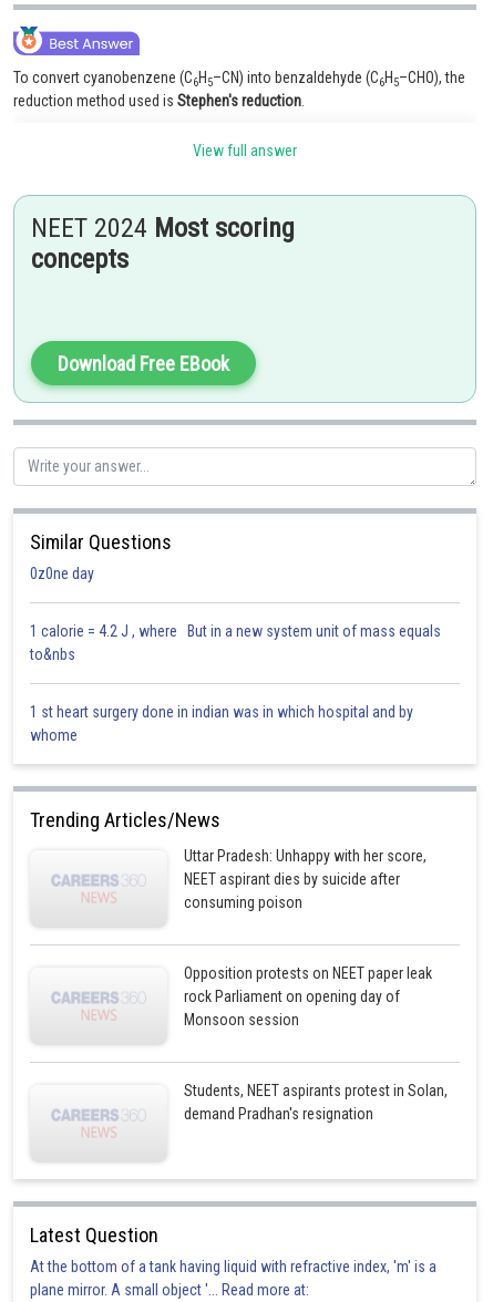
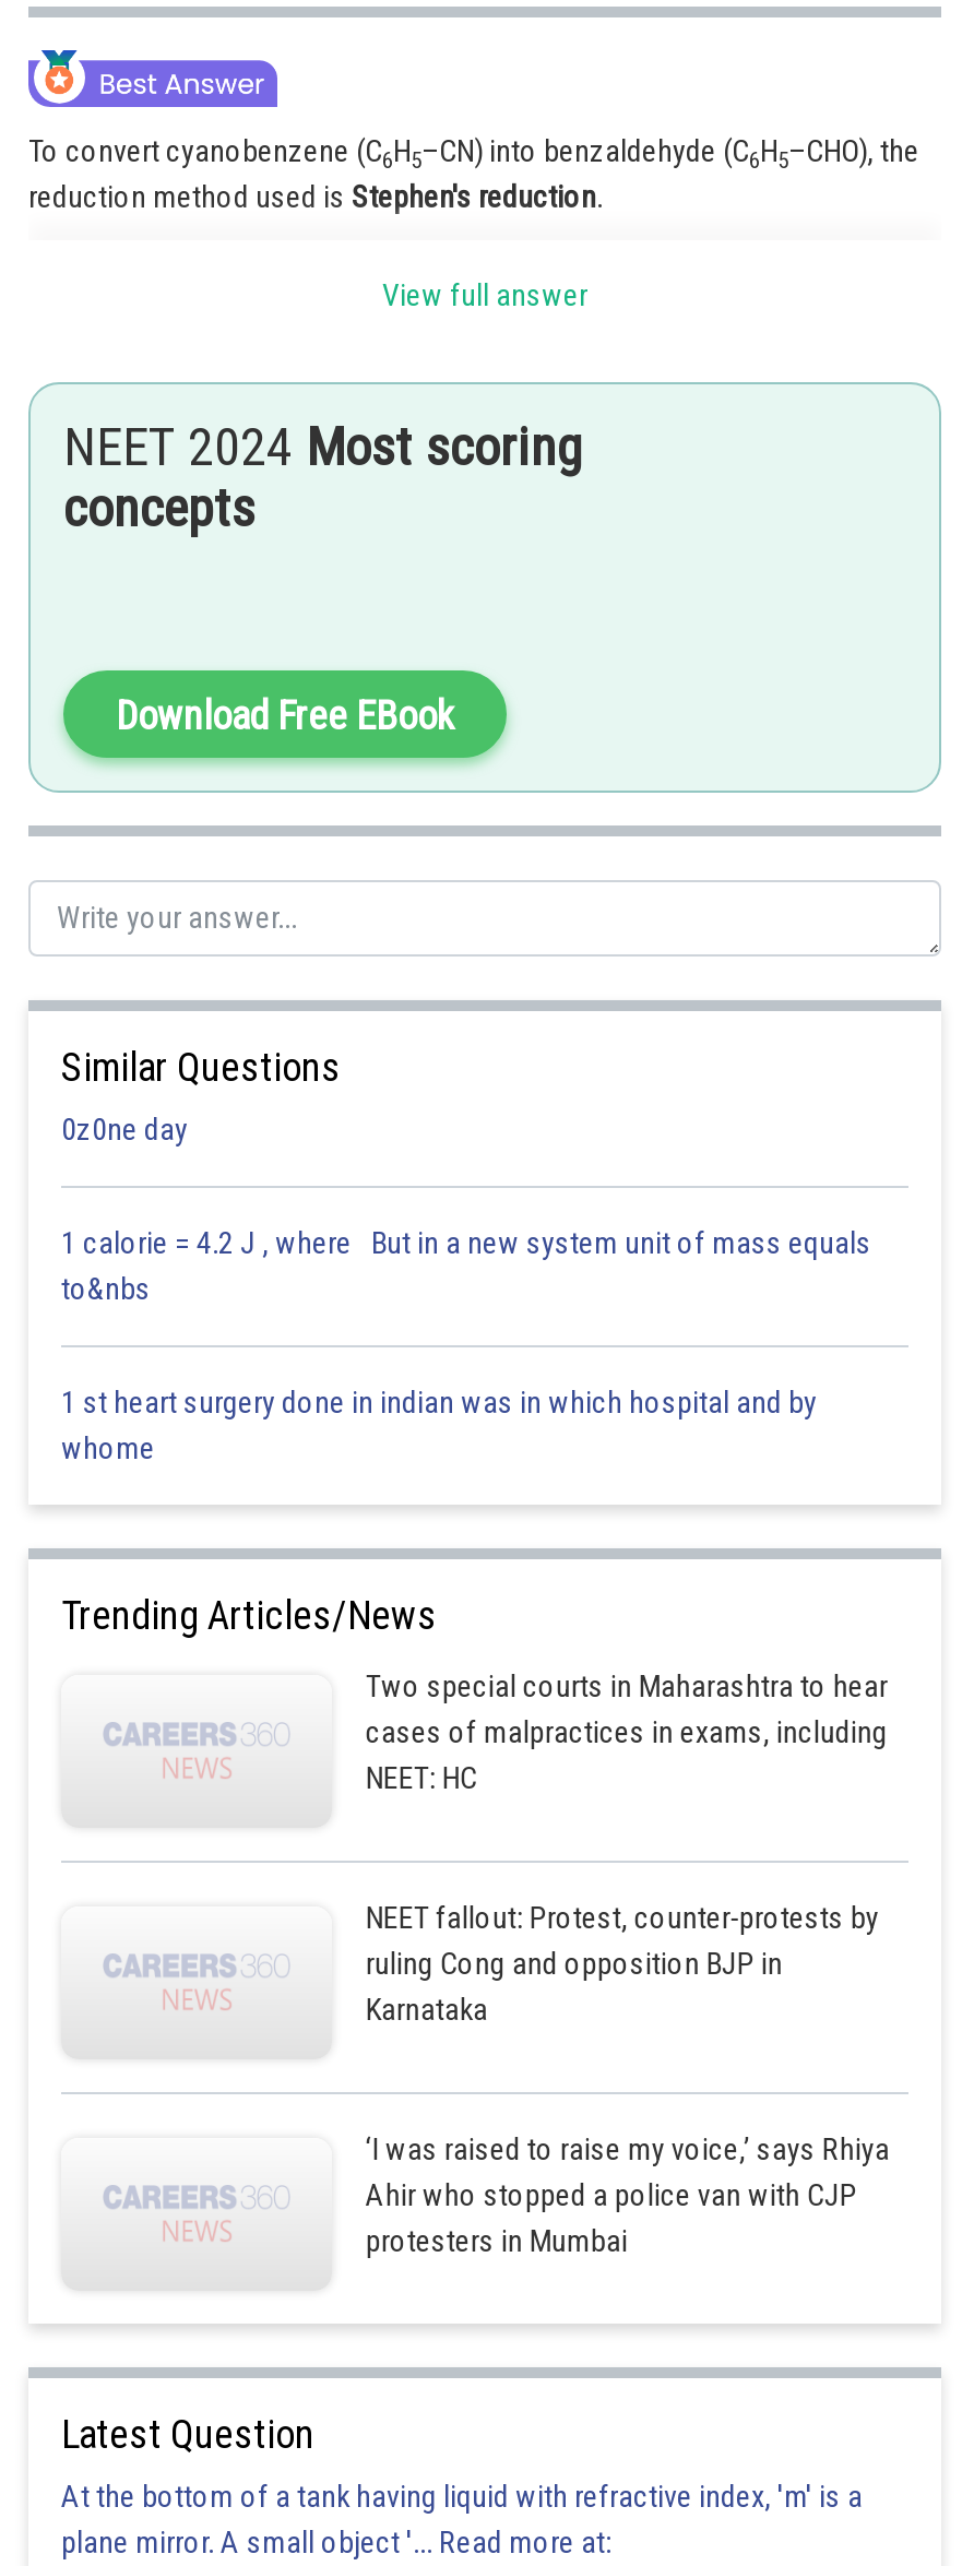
[184,847,427,911] Uttar Pradesh: Unhappy with her score, | NEET aspirant dies by suicide after | consuming poison -> [365,1668,887,1795] Two special courts in Maharashtra to hear | cases of malpractices in exams, including | NEET: HC
[184,964,432,1029] Opposition protests on NEET paper leak | rock Parliament on opening day of | Monsoon session -> [365,1900,879,2027] NEET fallout: Protest, counter-protests by | ruling Cong and opposition BJP in | Karnataka
[184,1082,448,1123] Students, NEET aspirants protest in Solan, | demand Pradhan's resignation -> [365,2131,889,2258] ‘I was raised to raise my voice,’ says Rhiya | Ahir who stopped a police van with CJP | protesters in Mumbai

